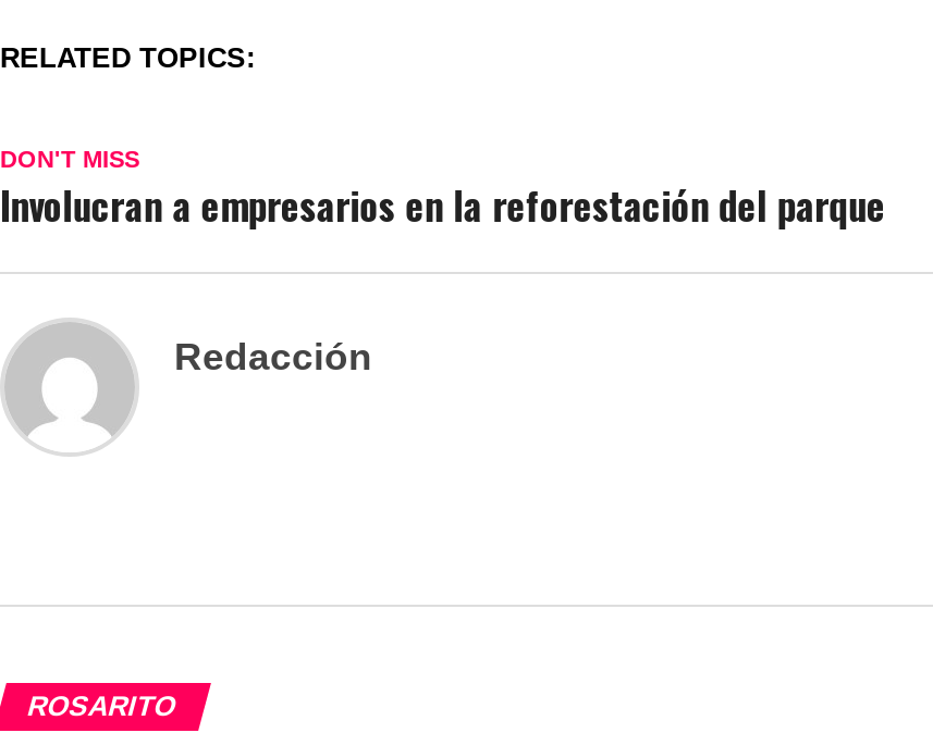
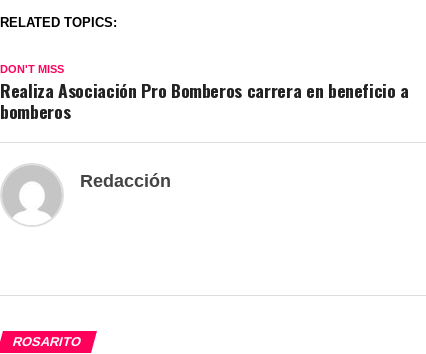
[0,177,896,234] Involucran a empresarios en la reforestación del parque -> [0,77,409,124] Realiza Asociación Pro Bomberos carrera en beneficio a | bomberos

